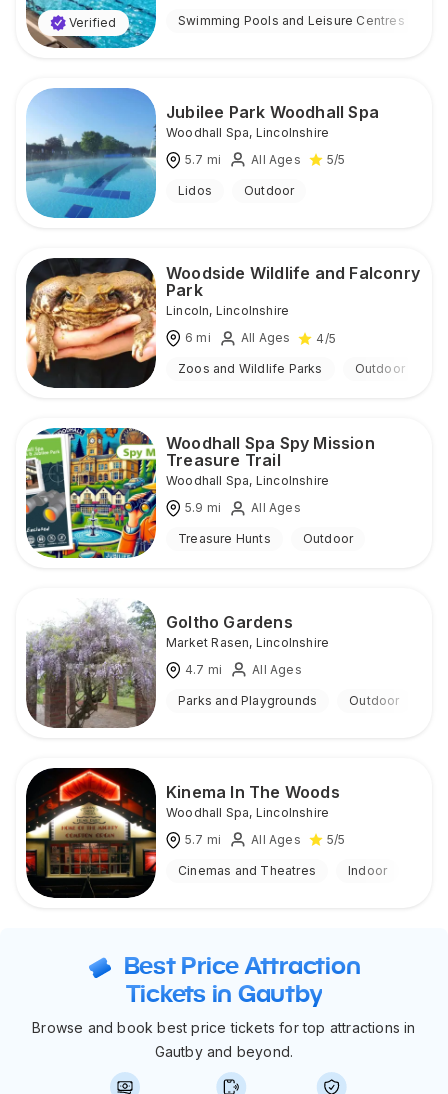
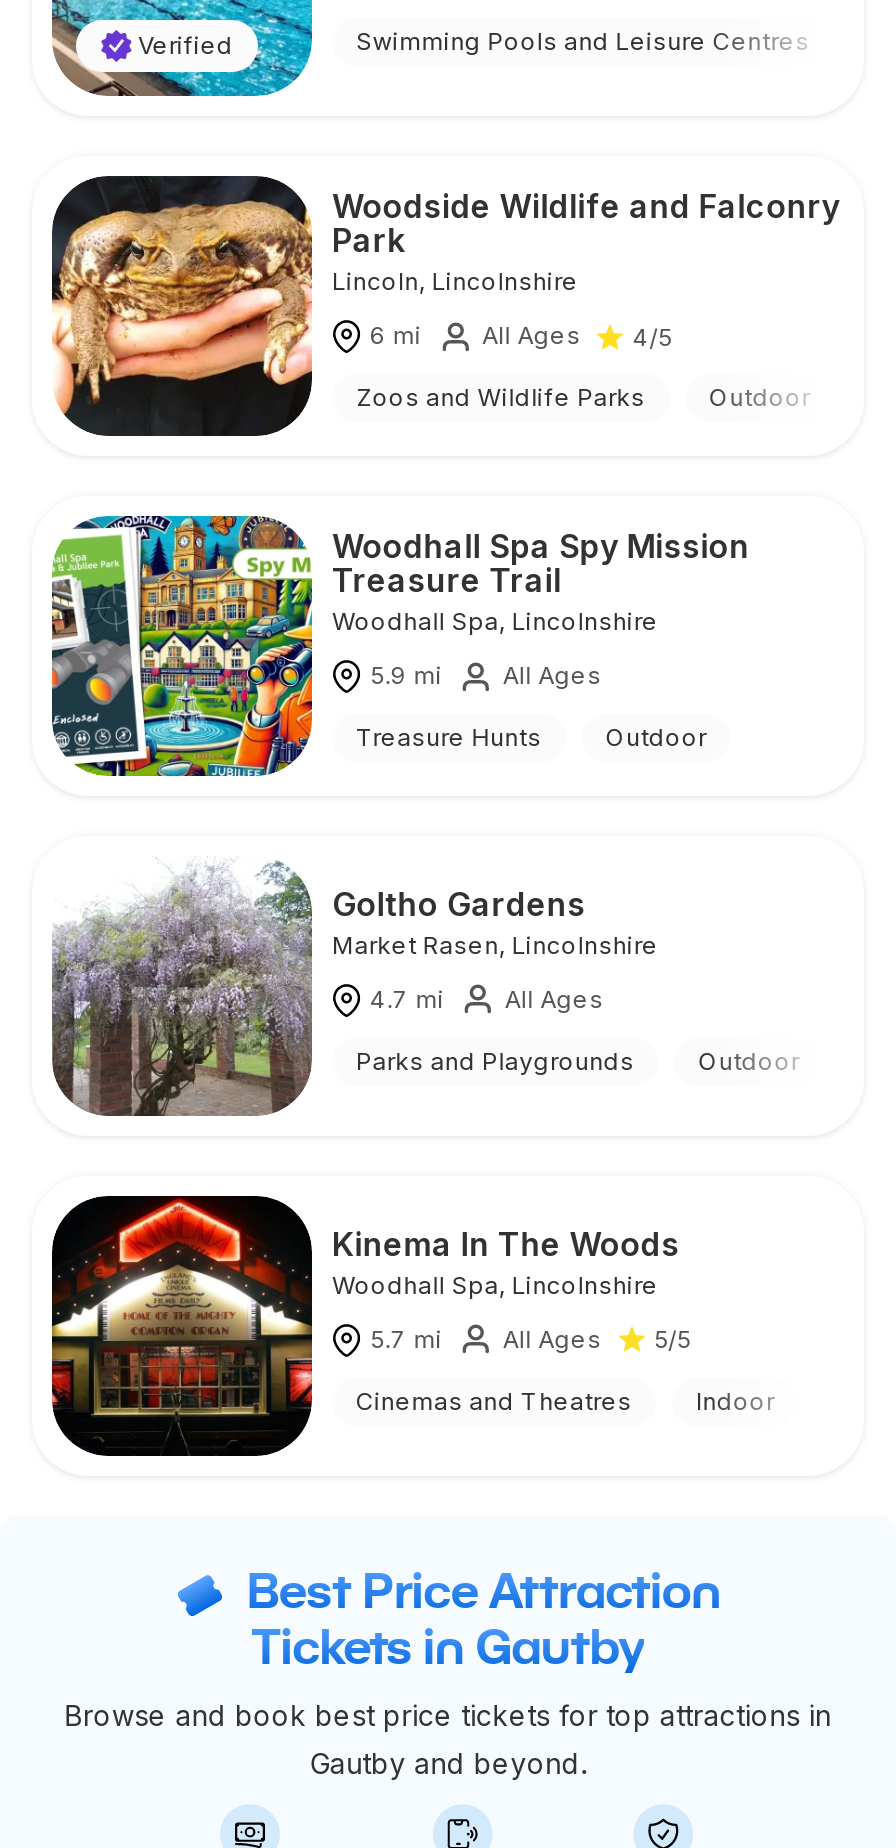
[25,87,379,219] [image] | Jubilee Park Woodhall Spa | Woodhall Spa, Lincolnshire | 5.7 mi | All Ages | 5/5 | Lidos | Outdoor -> none

